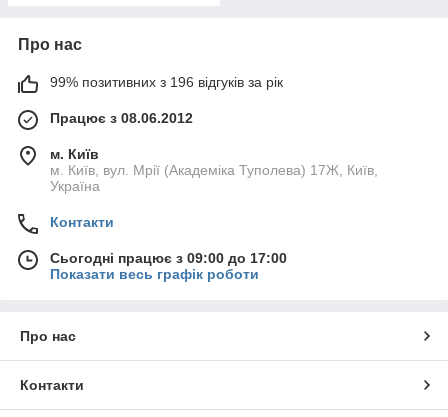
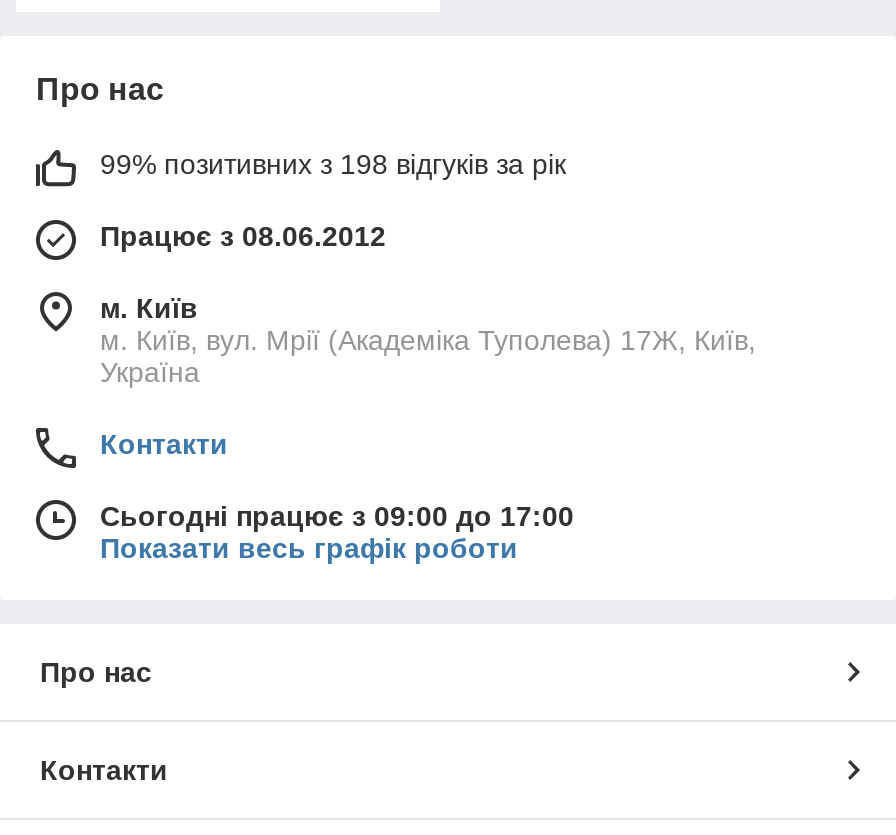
[50,74,283,90] 99% позитивних з 196 відгуків за рік -> [100,149,566,181] 99% позитивних з 198 відгуків за рік

